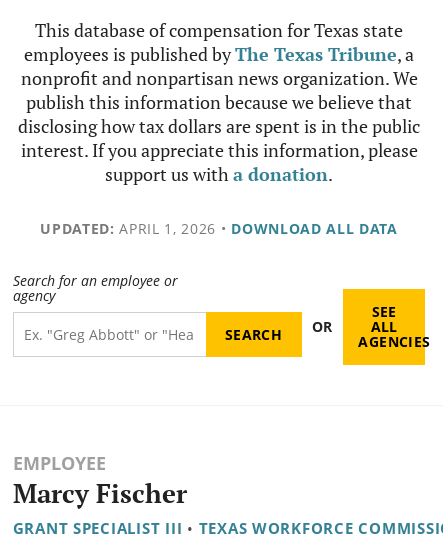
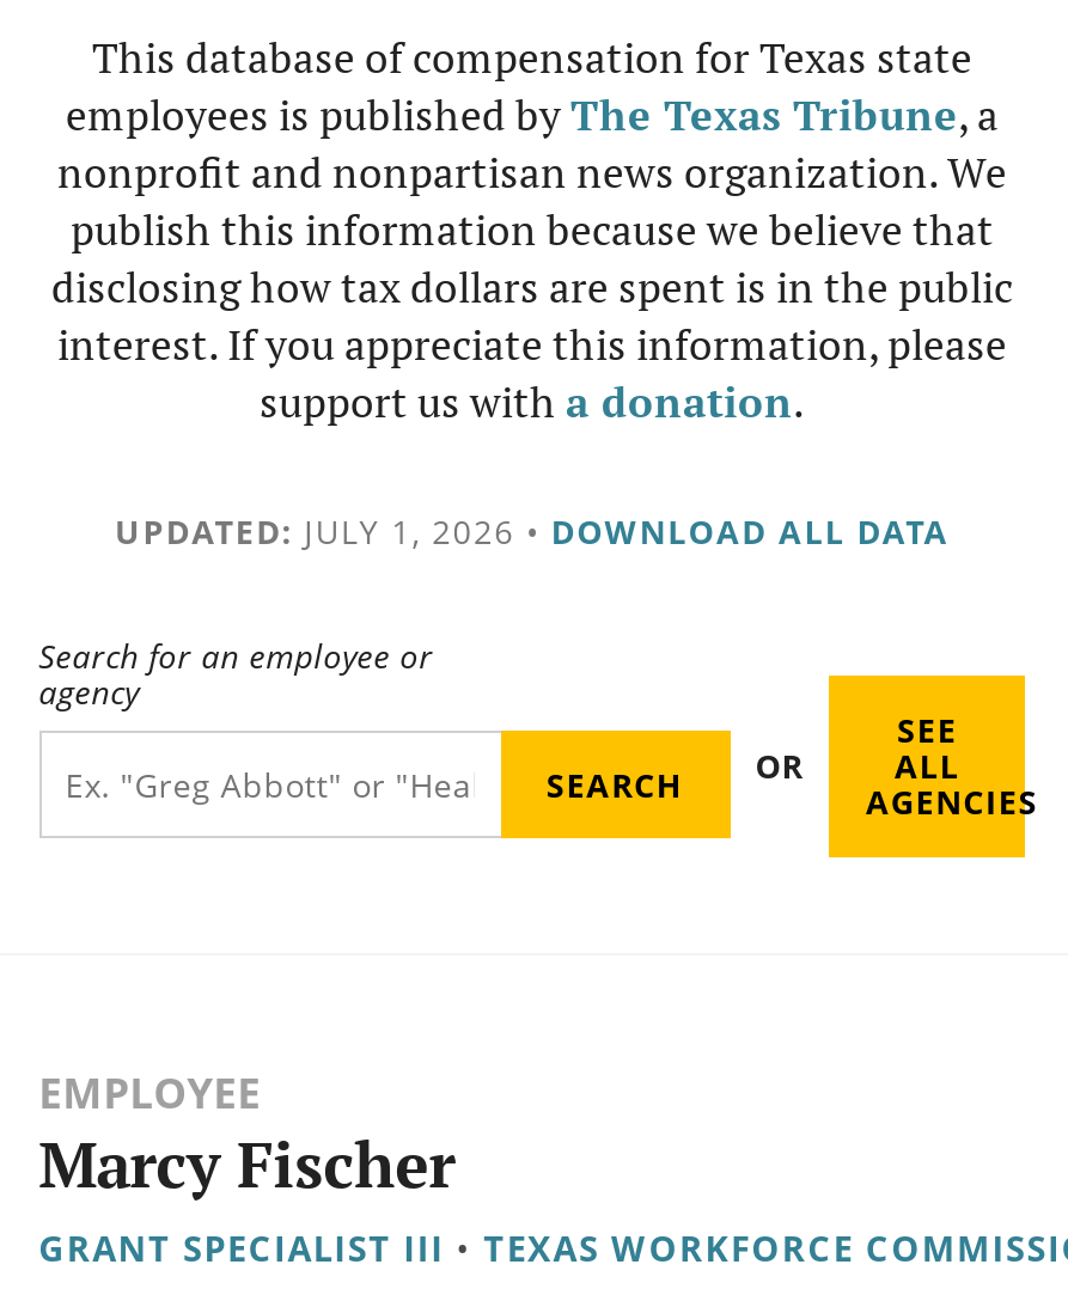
[40,219,398,238] UPDATED: APRIL 1, 2026 • DOWNLOAD ALL DATA -> [115,508,950,554] UPDATED: JULY 1, 2026 • DOWNLOAD ALL DATA

